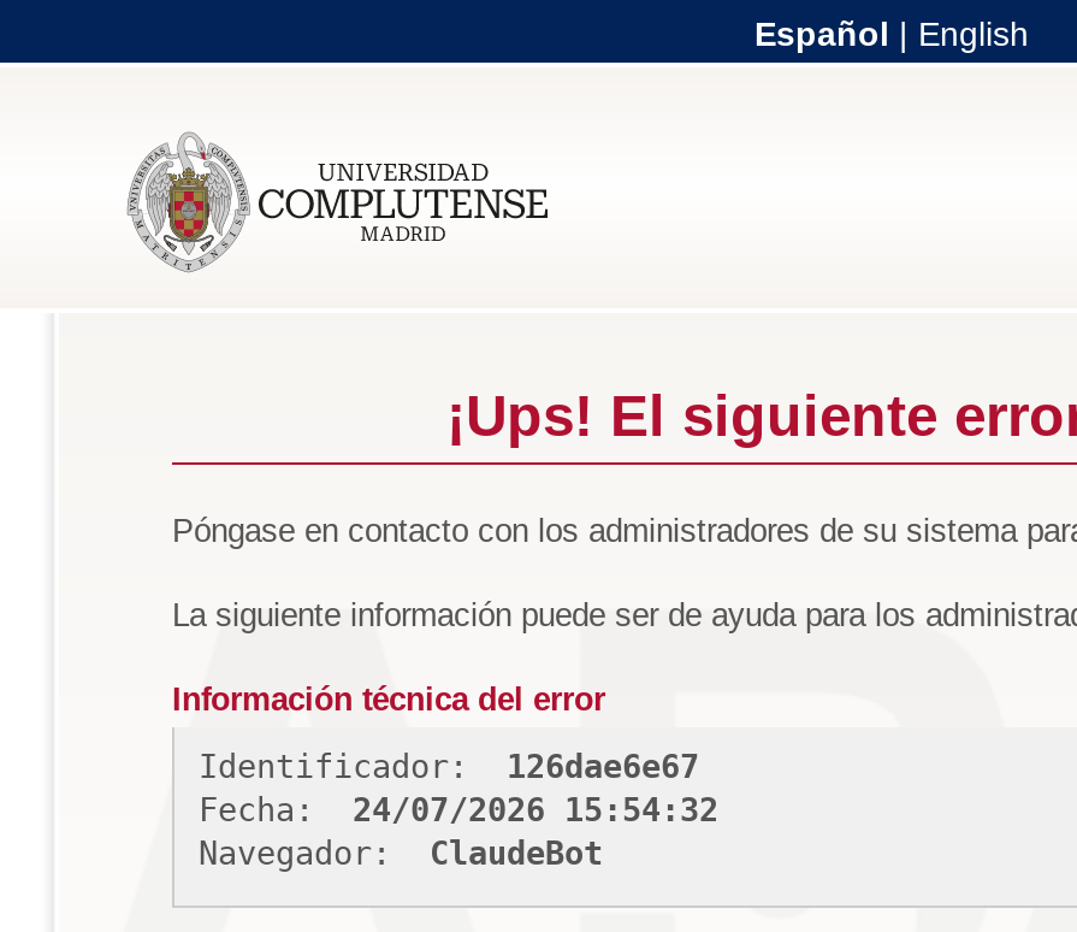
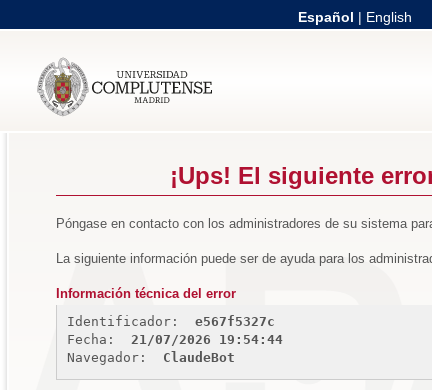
[199,749,699,785] Identificador: 126dae6e67 -> [67,314,275,329] Identificador: e567f5327c
[199,792,718,828] Fecha: 24/07/2026 15:54:32 -> [67,332,283,347] Fecha: 21/07/2026 19:54:44

